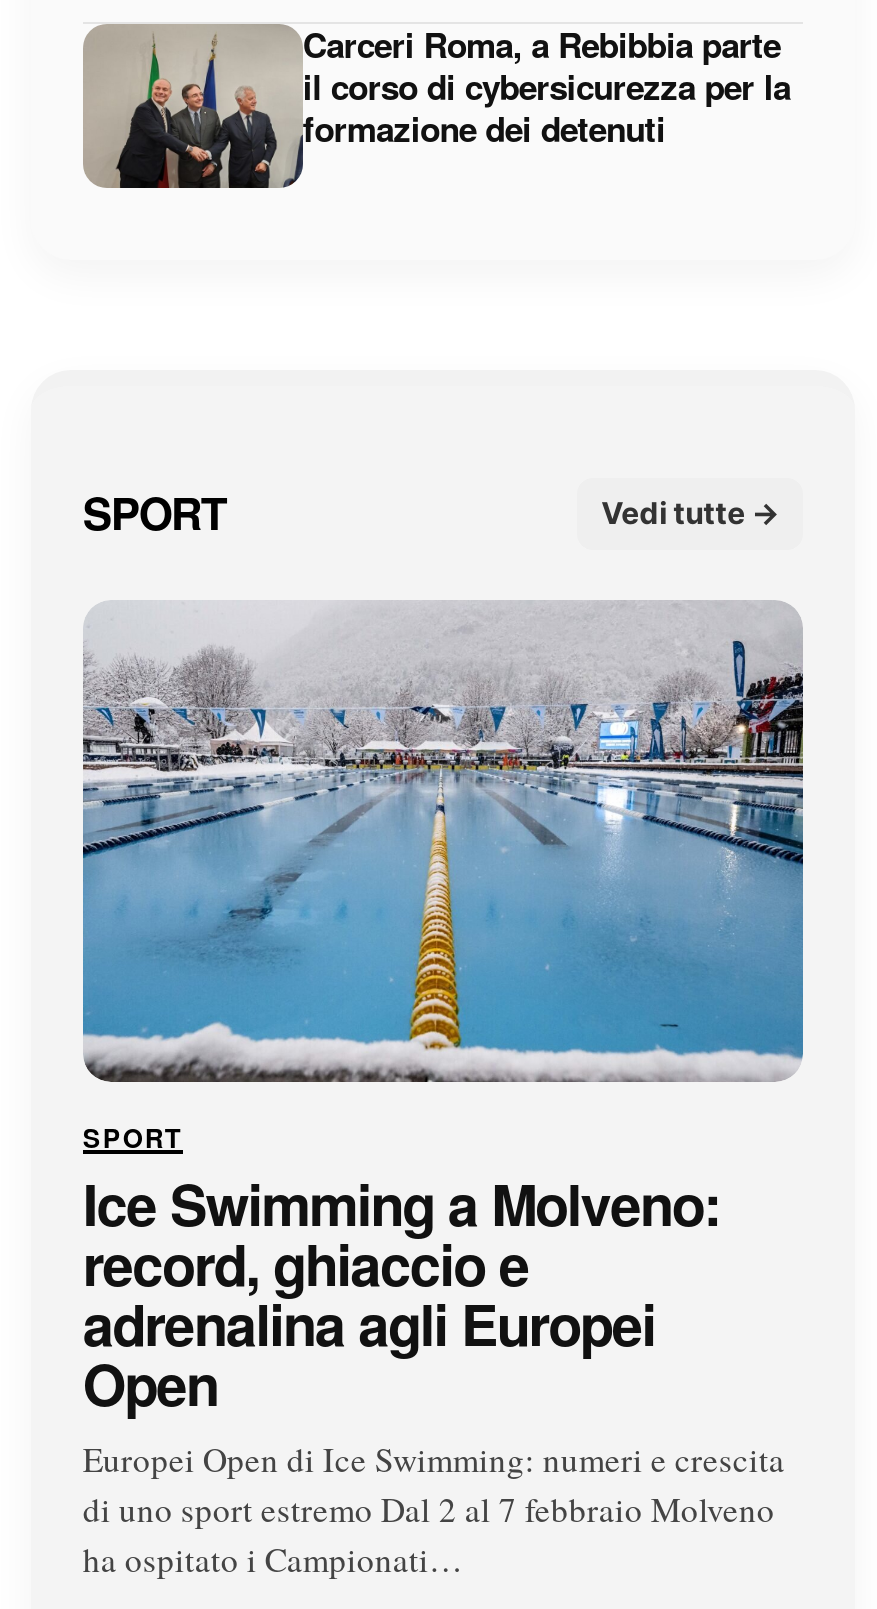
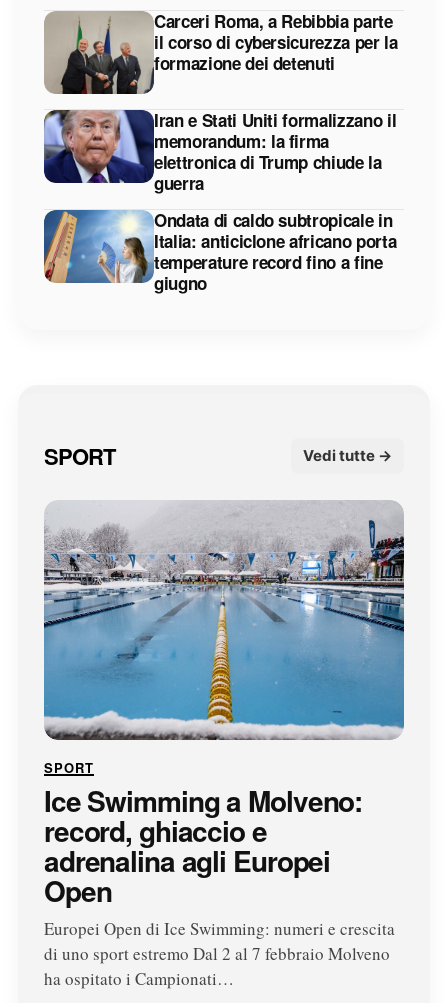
none -> [43,108,396,295] [image] | Iran e Stati Uniti formalizzano il | memorandum: la firma | elettronica di Trump chiude la | guerra | Ondata di caldo subtropicale in | Italia: anticiclone africano porta | temperature record fino a fine | giugno
none -> [43,209,139,284] [image]

